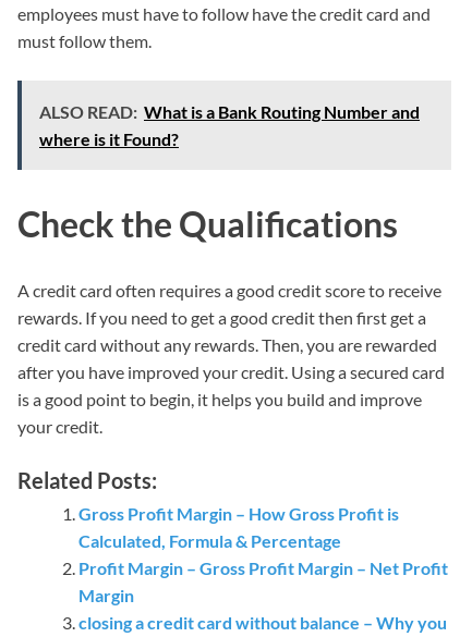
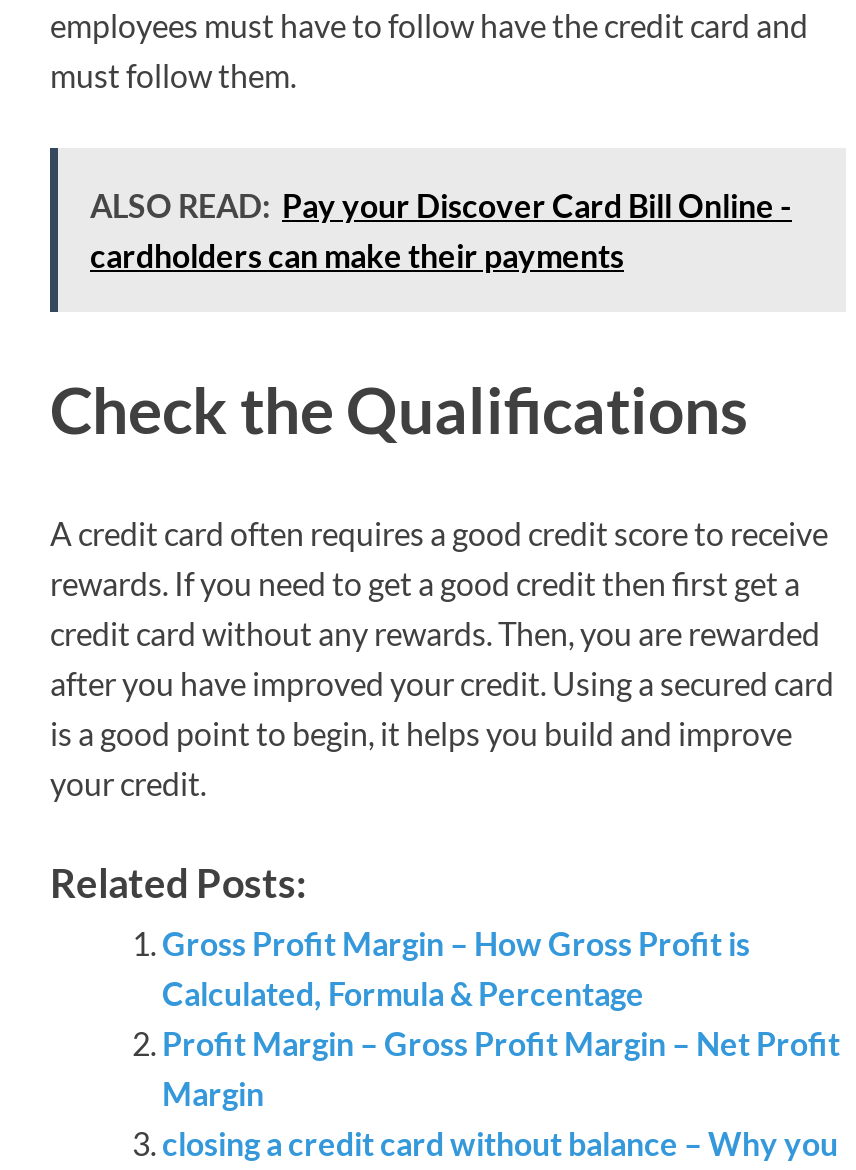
[39,101,420,149] ALSO READ: What is a Bank Routing Number and | where is it Found? -> [90,185,792,273] ALSO READ: Pay your Discover Card Bill Online - | cardholders can make their payments

